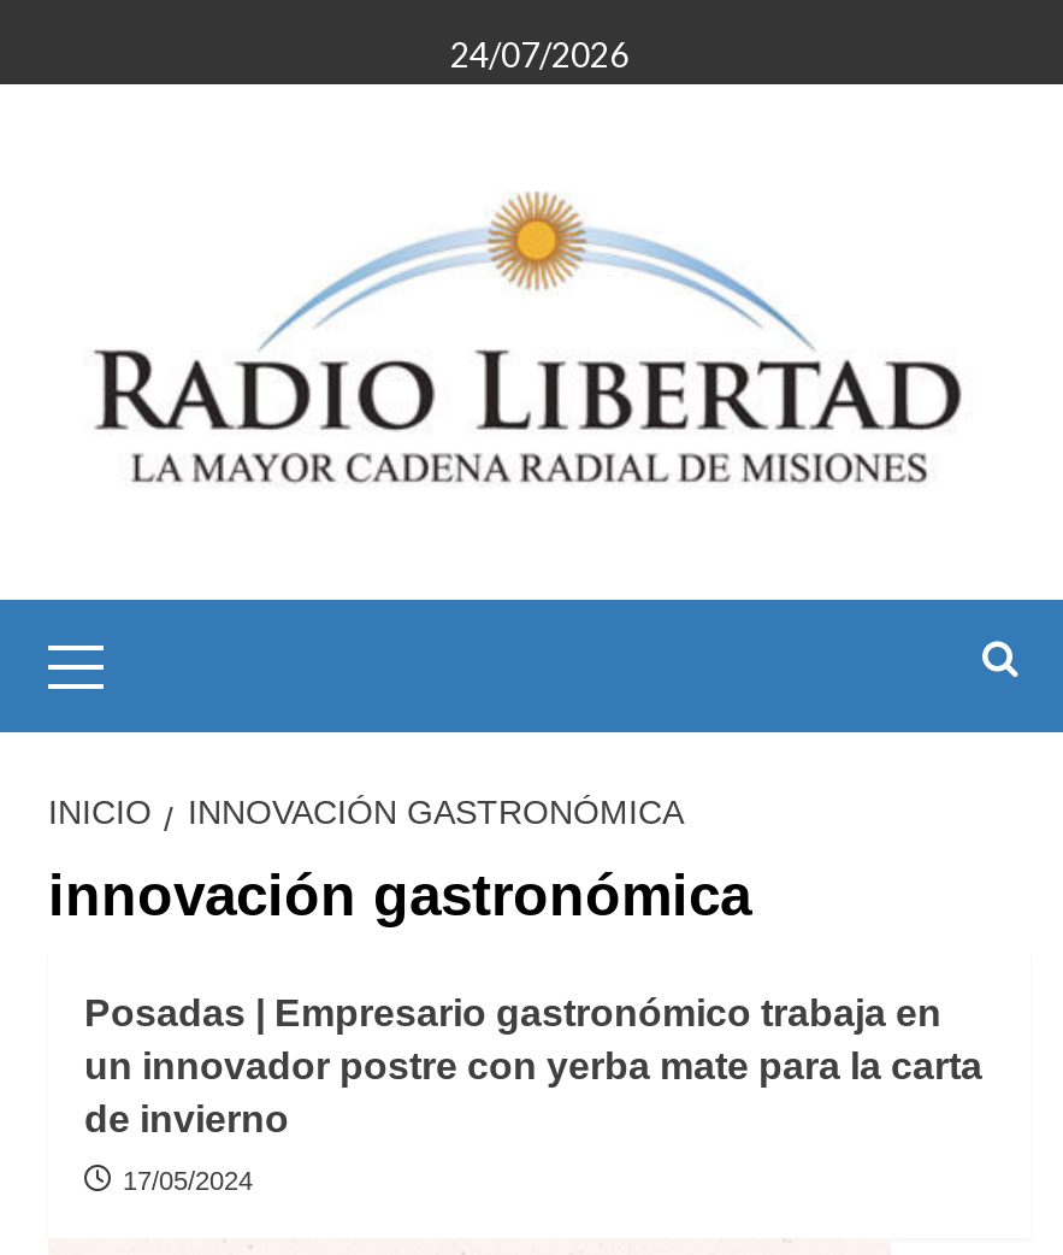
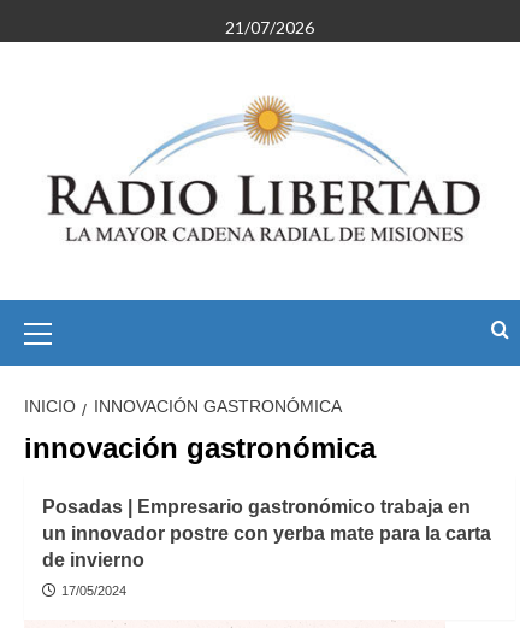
[450,34,628,75] 24/07/2026 -> [225,17,314,37] 21/07/2026

